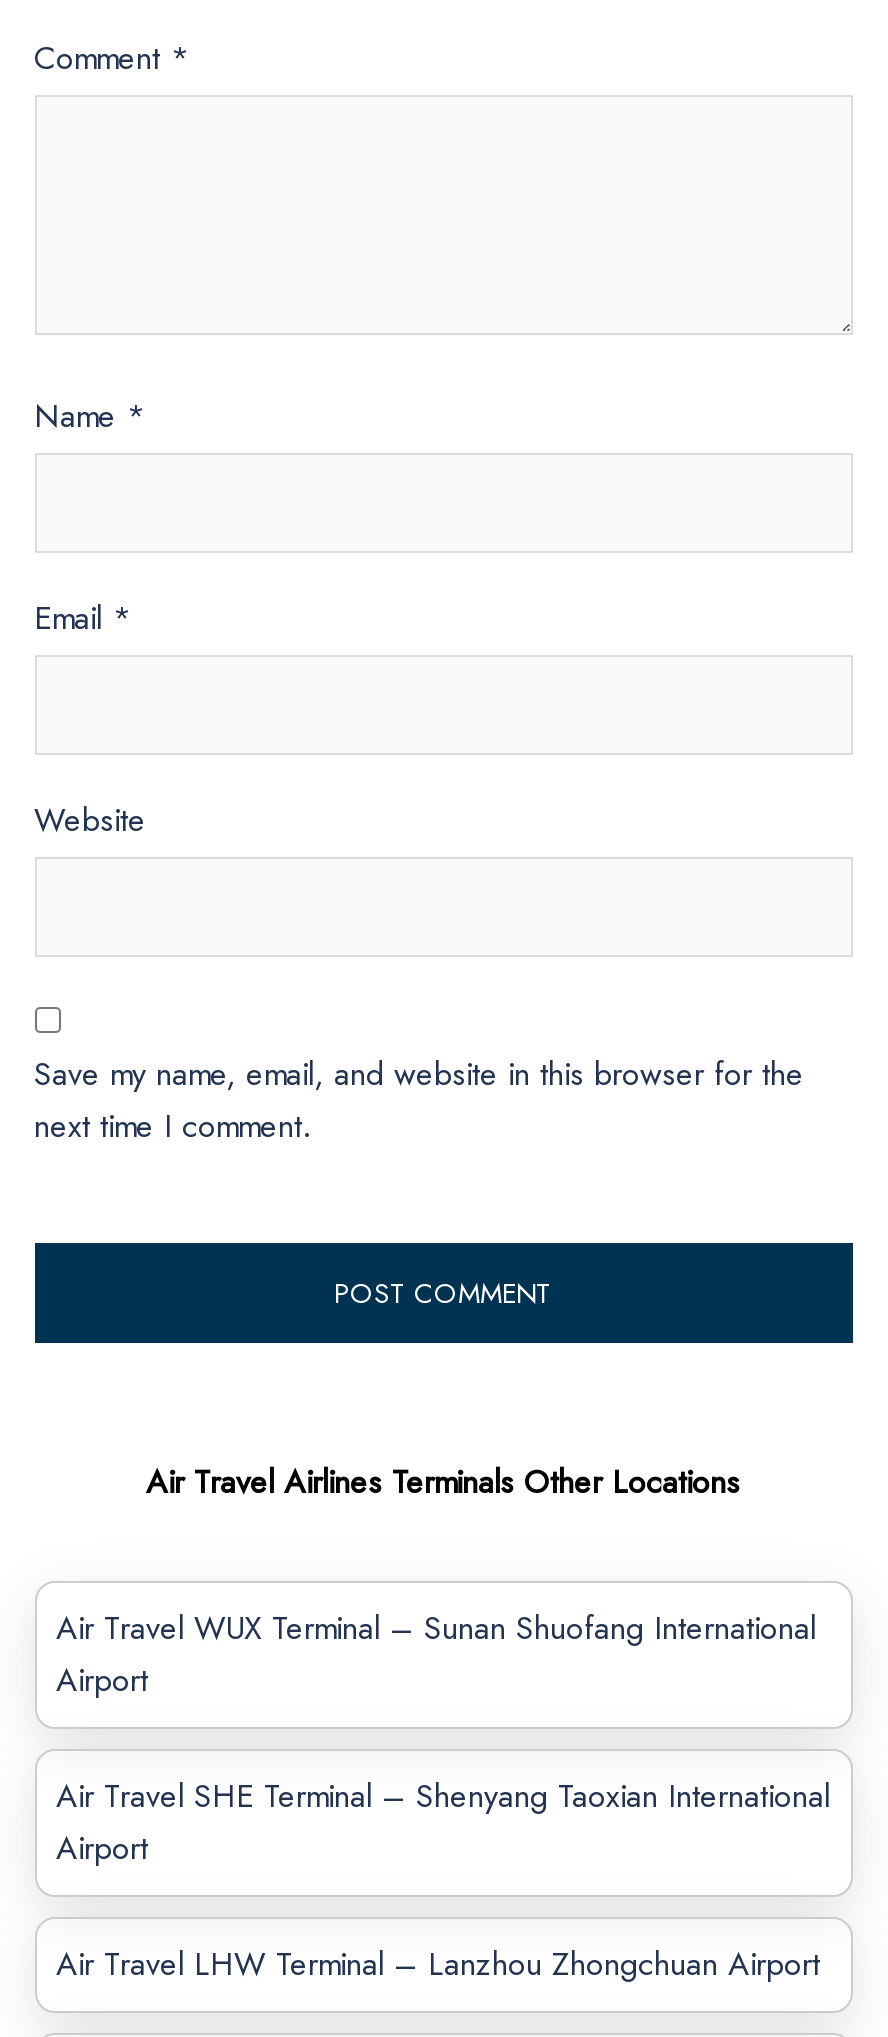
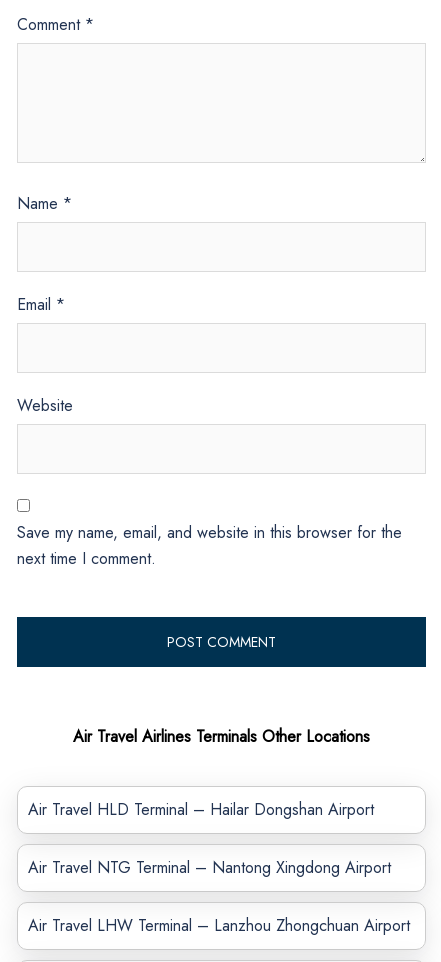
[56,1606,816,1704] Air Travel WUX Terminal – Sunan Shuofang International | Airport -> [27,798,373,821] Air Travel HLD Terminal – Hailar Dongshan Airport
[56,1774,830,1872] Air Travel SHE Terminal – Shenyang Taoxian International | Airport -> [27,856,390,879] Air Travel NTG Terminal – Nantong Xingdong Airport

